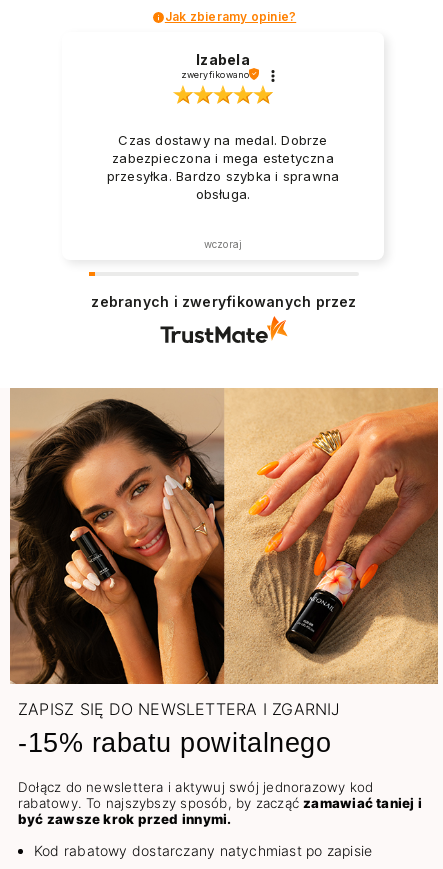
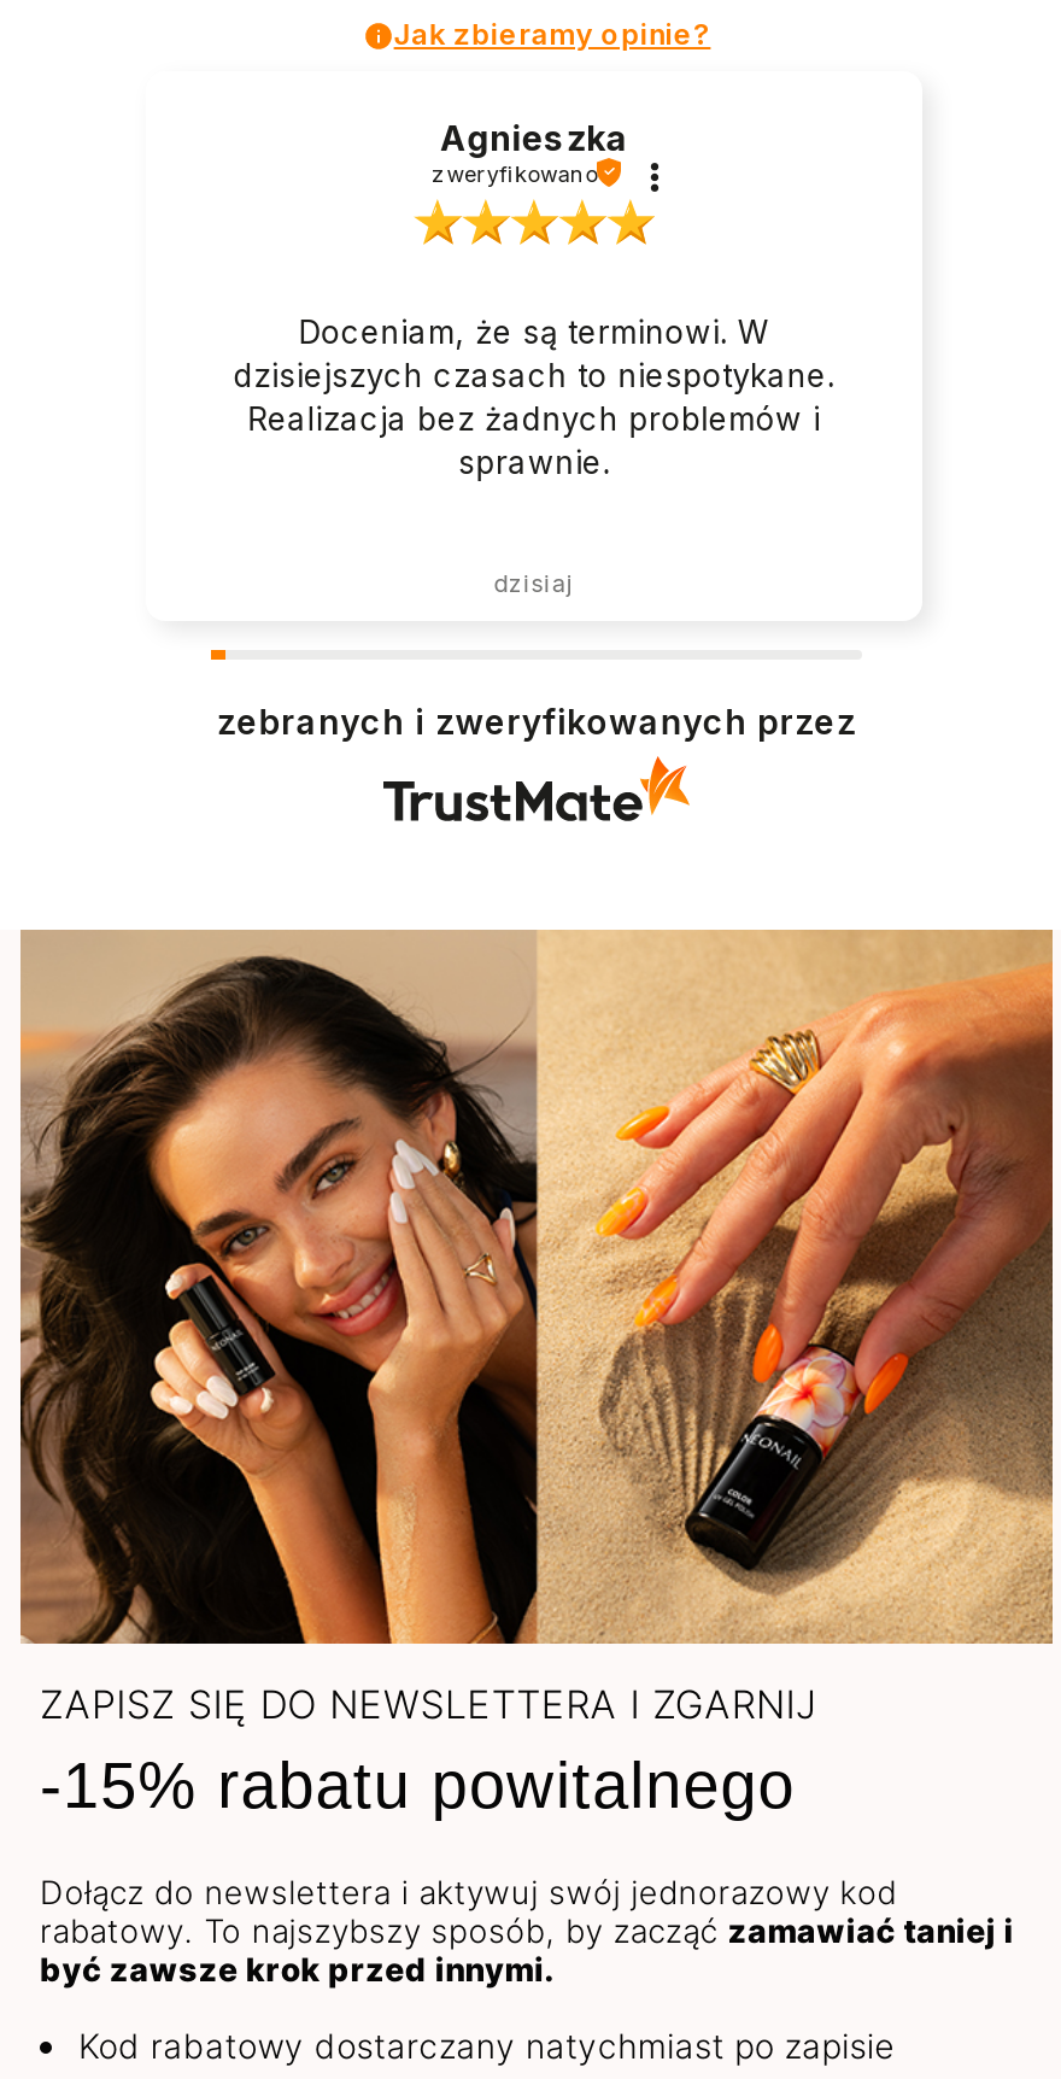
[196,50,250,67] Izabela -> [440,116,628,157] Agnieszka
[107,132,339,202] Czas dostawy na medal. Dobrze | zabezpieczona i mega estetyczna | przesyłka. Bardzo szybka i sprawna | obsługa. -> [234,312,835,481] Doceniam, że są terminowi. W | dzisiejszych czasach to niespotykane. | Realizacja bez żadnych problemów i | sprawnie.
[204,237,242,249] wczoraj -> [494,567,575,596] dzisiaj

